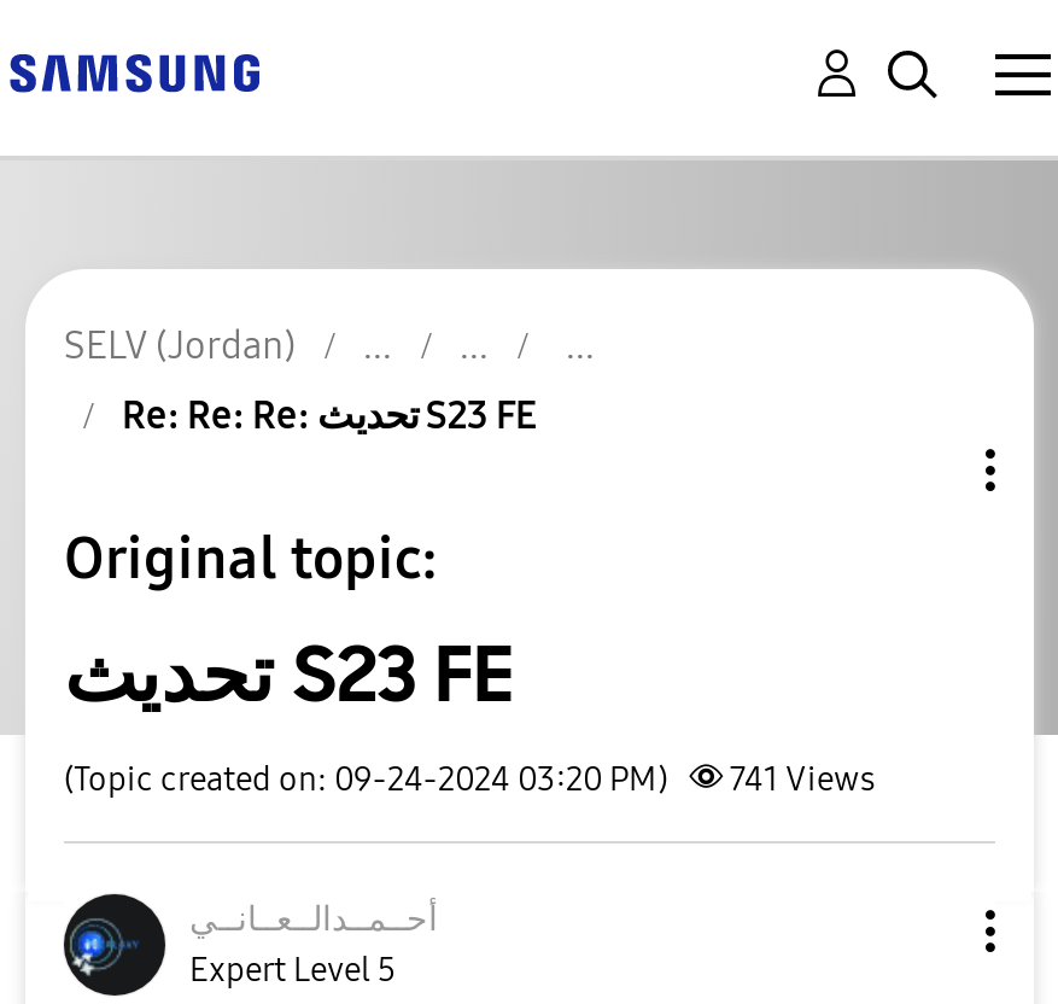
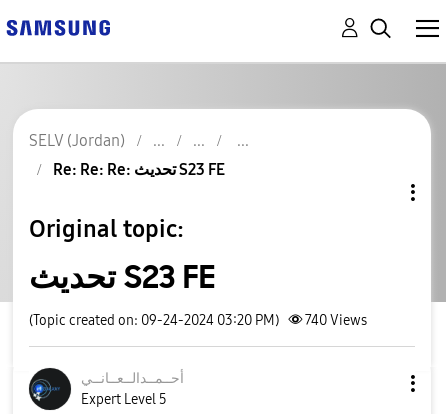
[64,759,875,800] (Topic created on: 09-24-2024 03:20 PM) 741 Views -> [29,312,367,329] (Topic created on: 09-24-2024 03:20 PM) 740 Views

